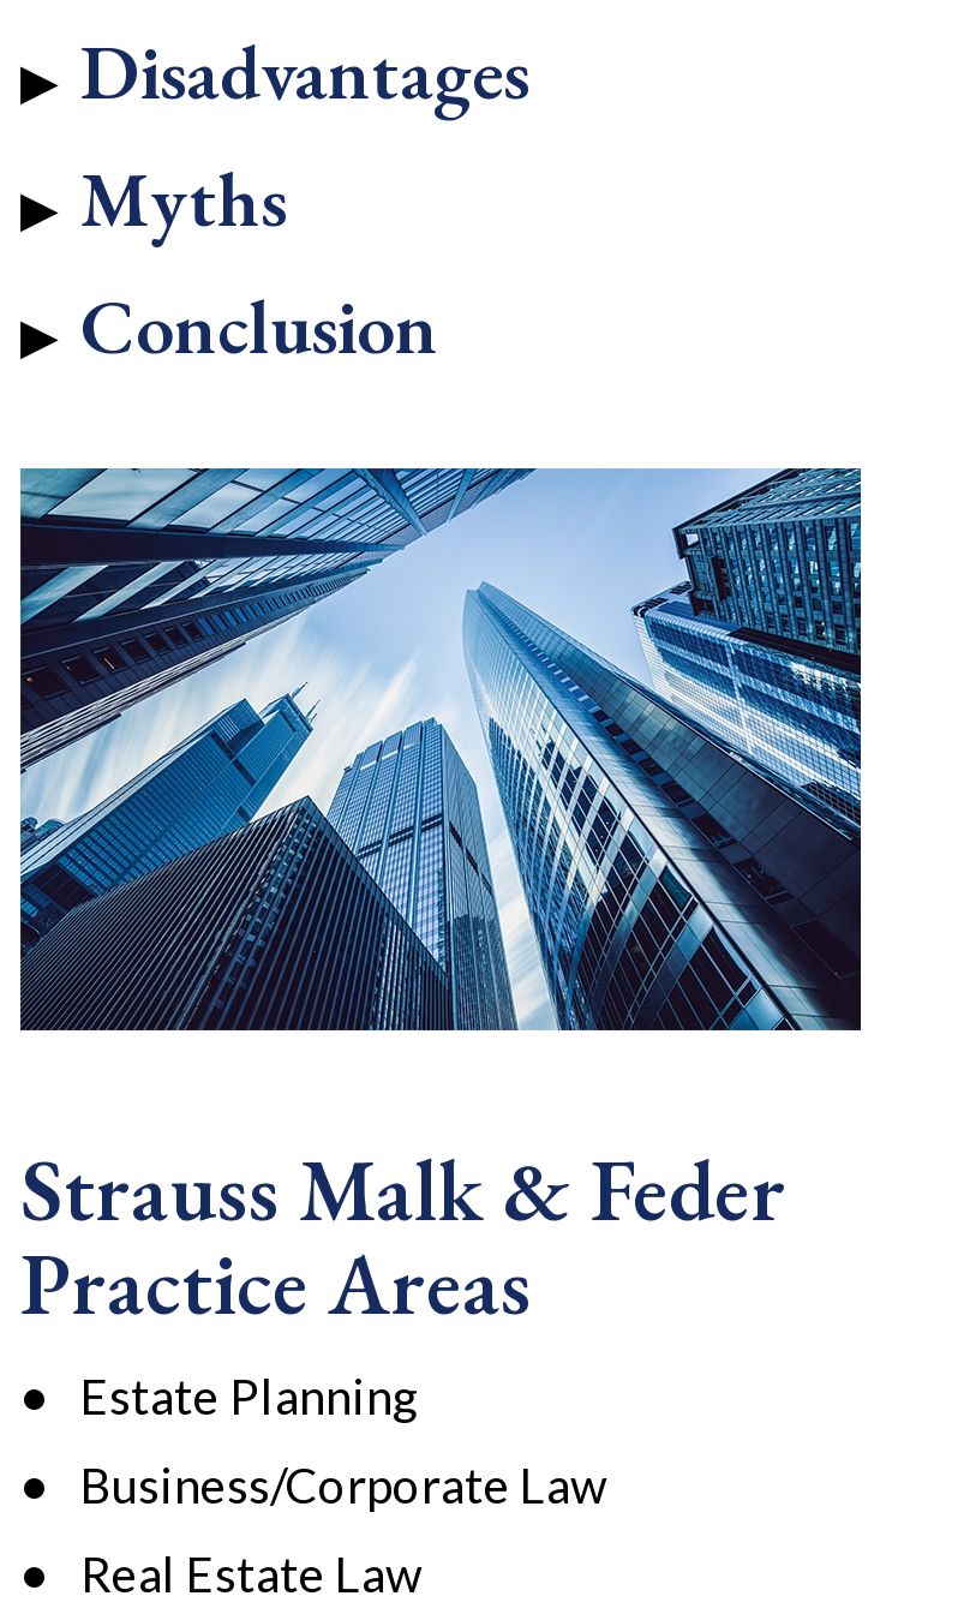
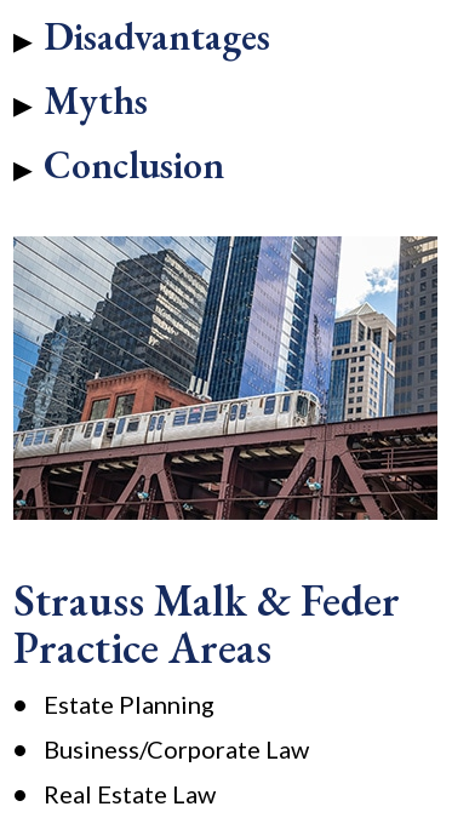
[18,466,863,1033] [image] -> [12,235,439,521] [image]

